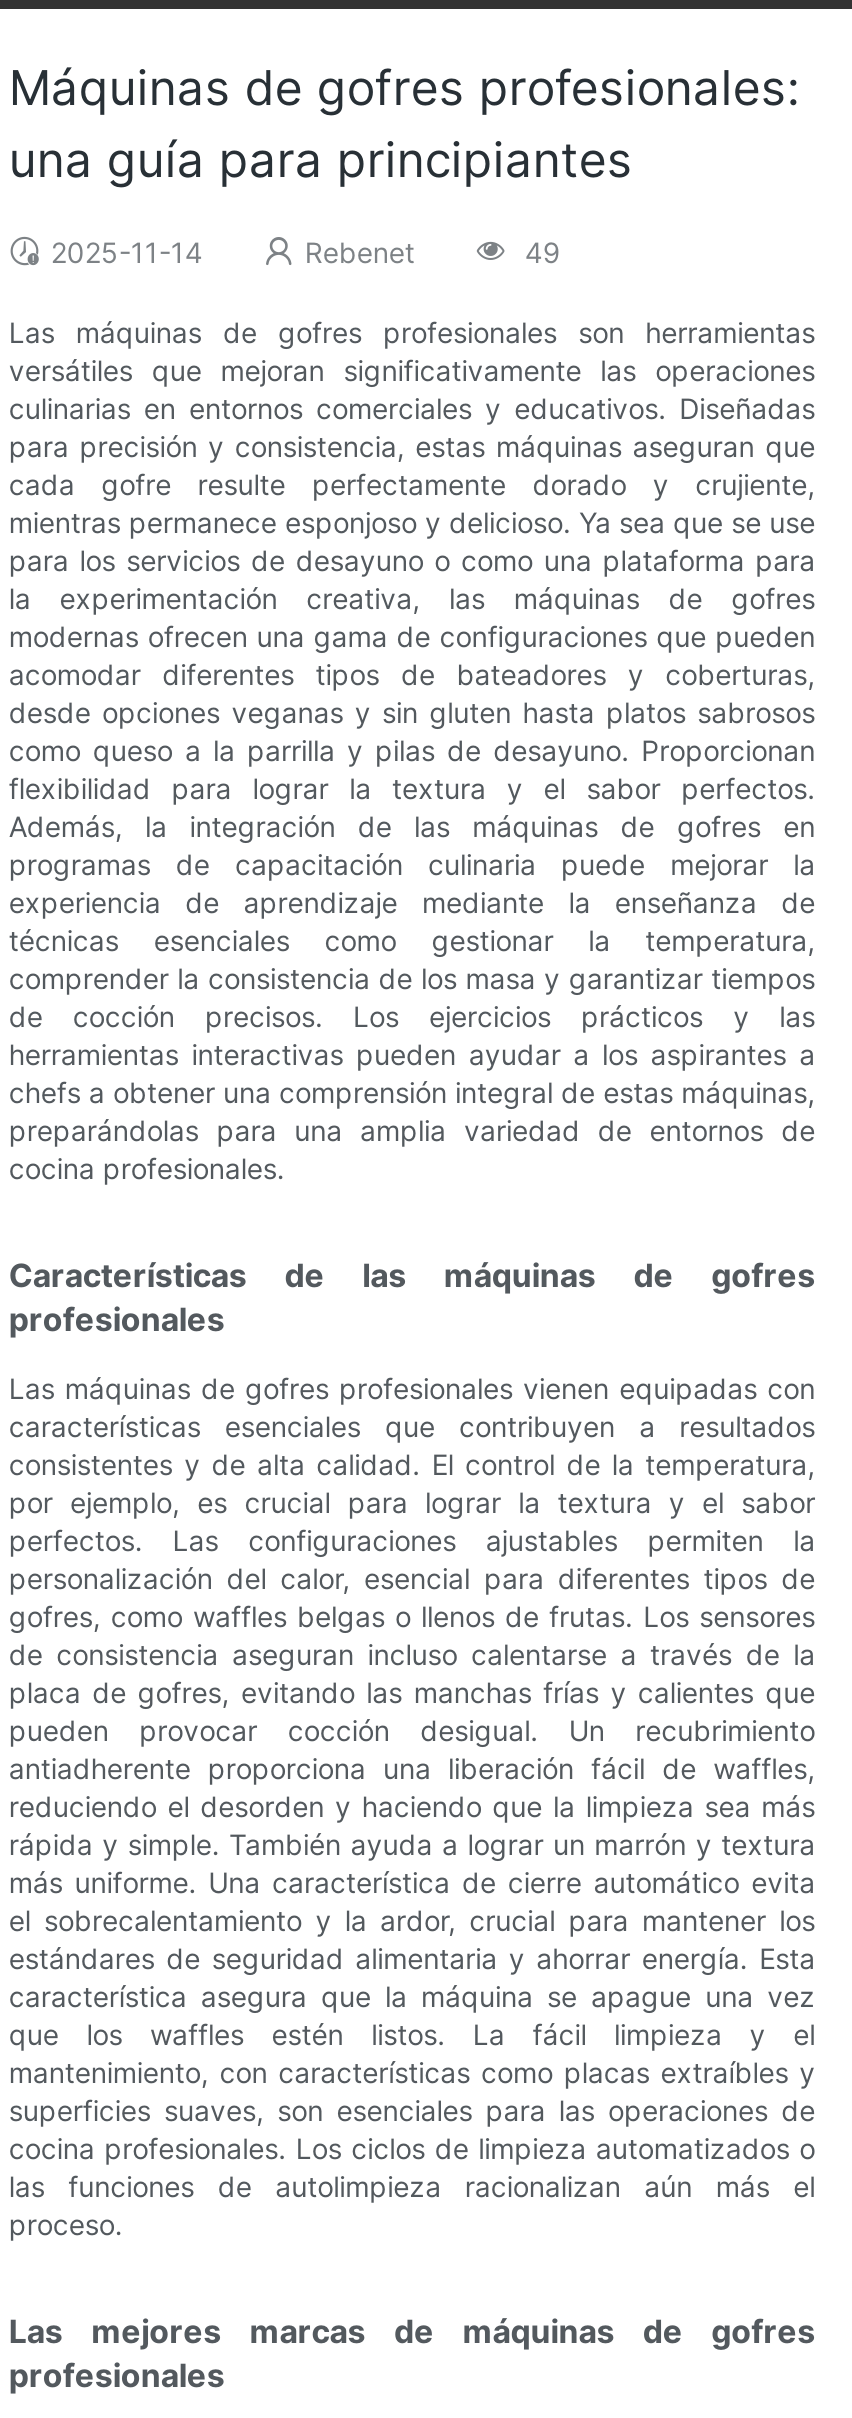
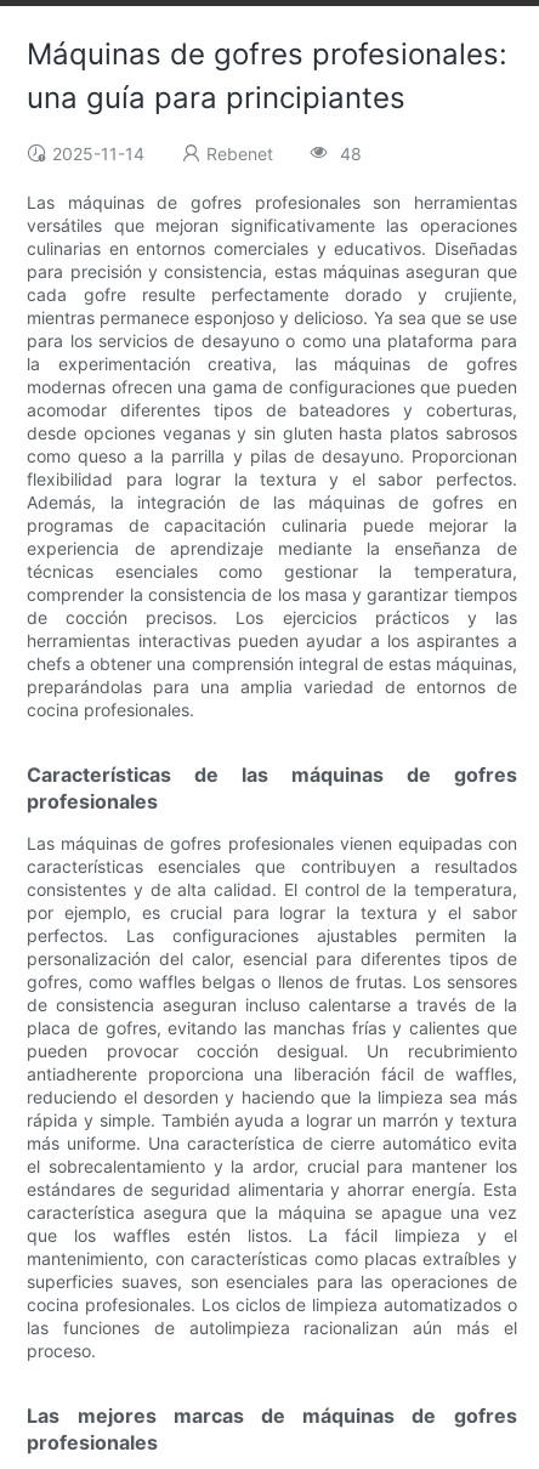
[525,236,561,270] 49 -> [340,144,362,164] 48

